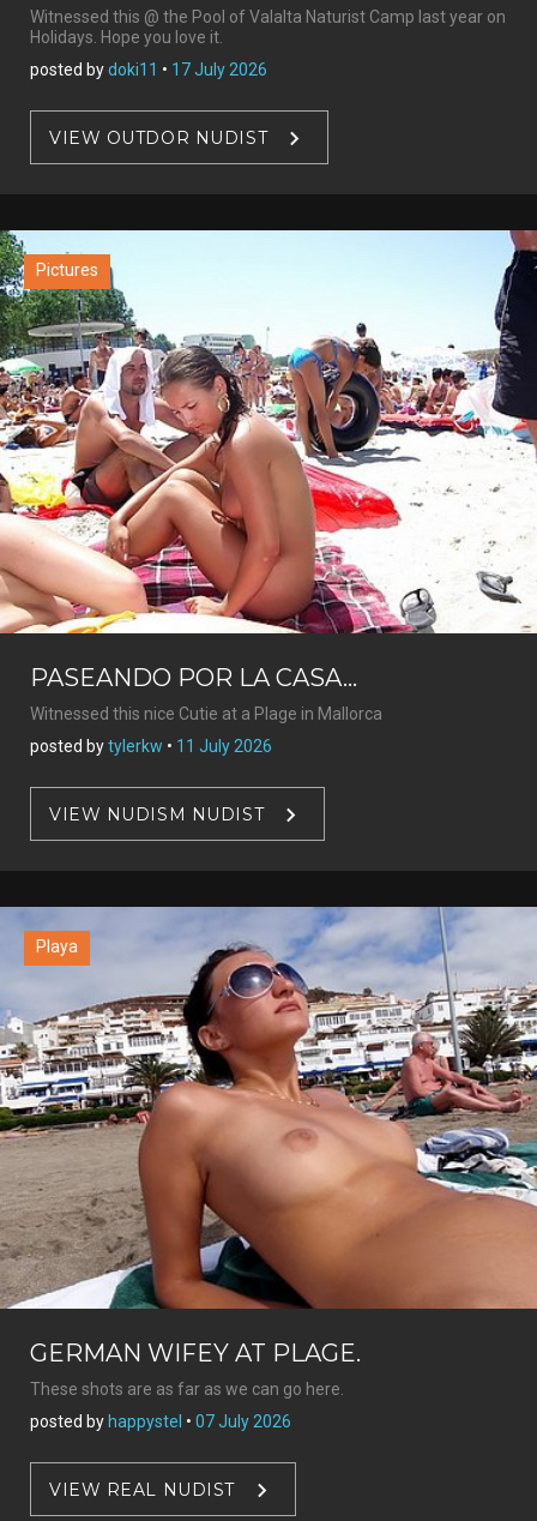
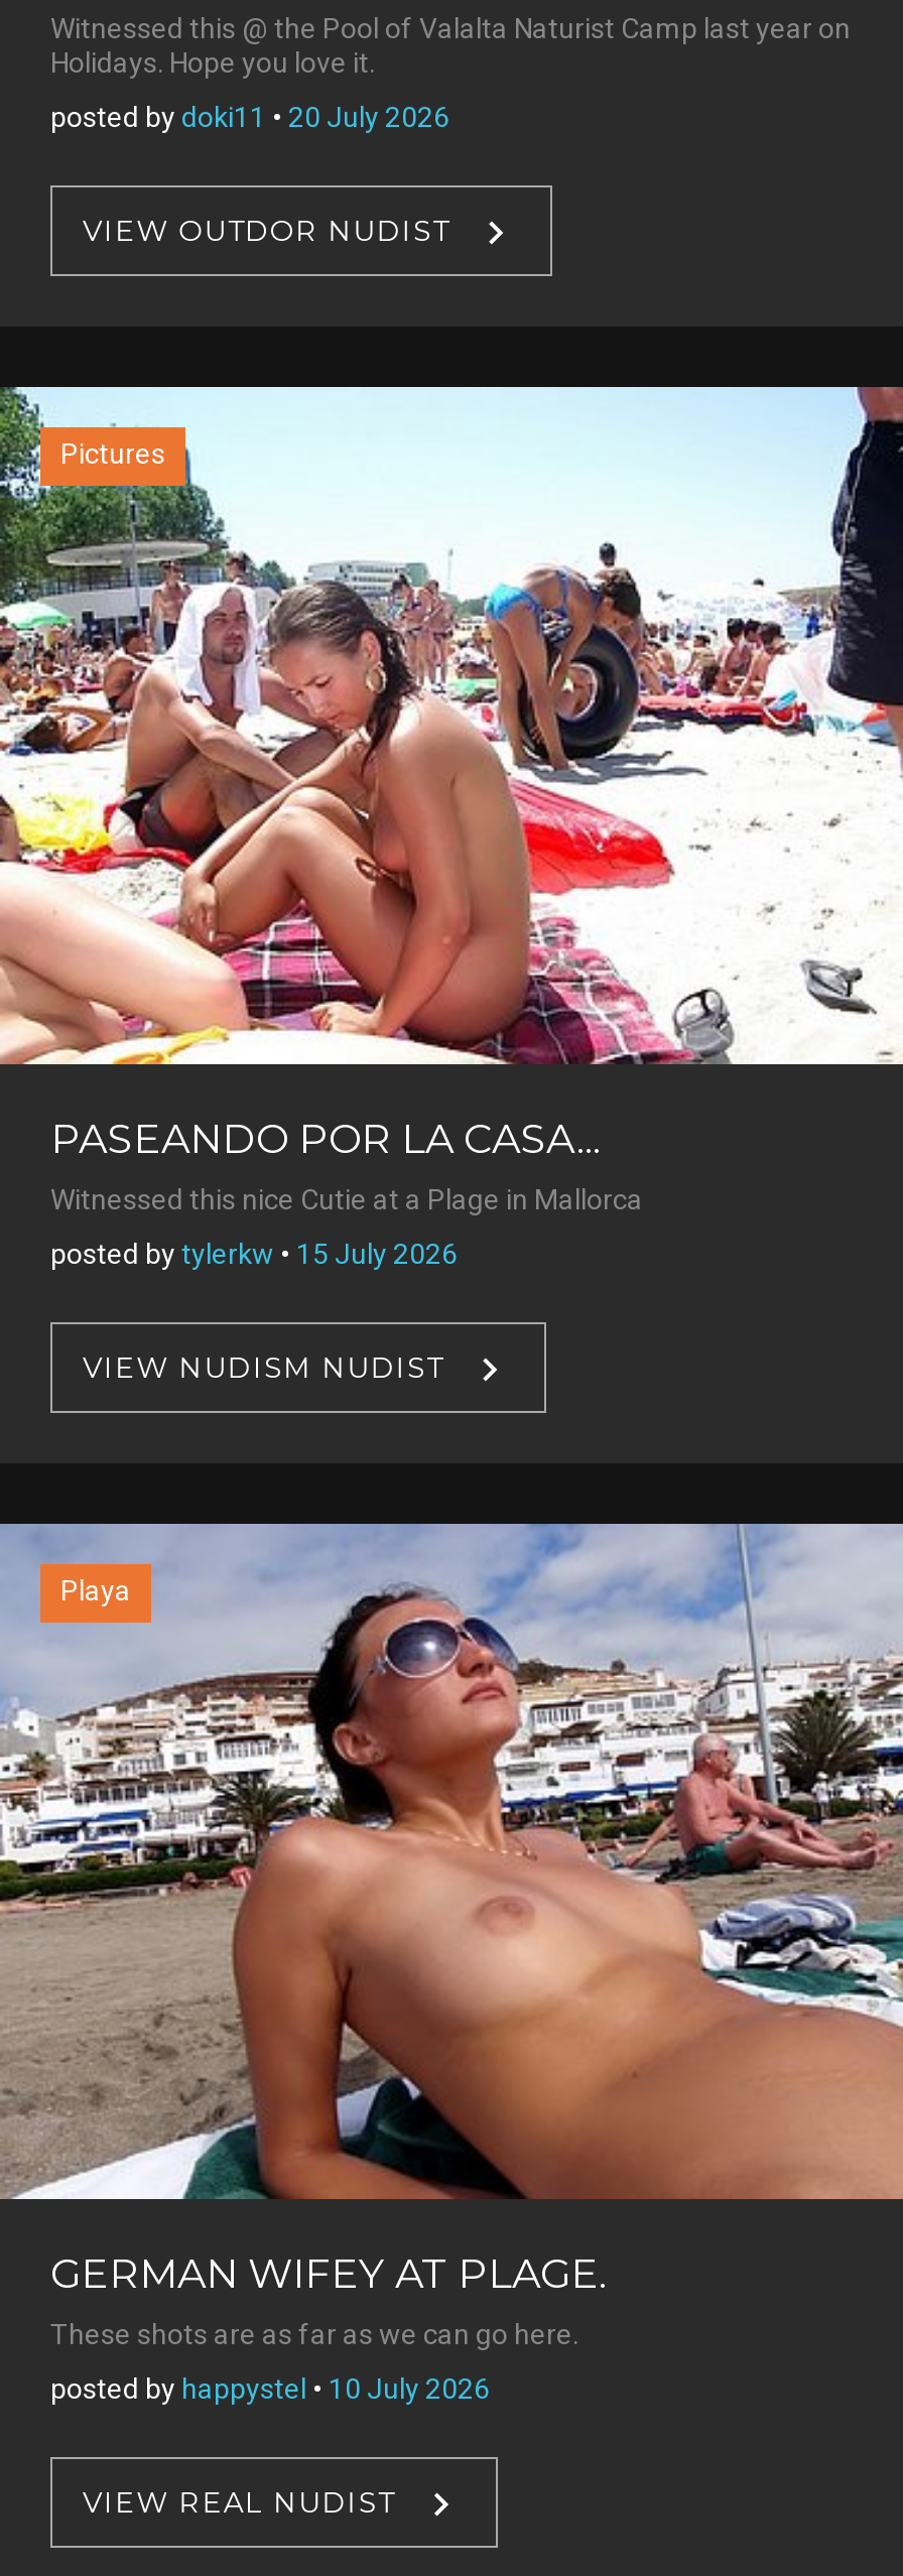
[30,60,267,79] posted by doki11 • 17 July 2026 -> [50,101,449,133] posted by doki11 • 20 July 2026
[30,736,272,755] posted by tylerkw • 11 July 2026 -> [50,1237,458,1269] posted by tylerkw • 15 July 2026
[30,1412,291,1432] posted by happystel • 07 July 2026 -> [50,2373,490,2405] posted by happystel • 10 July 2026

